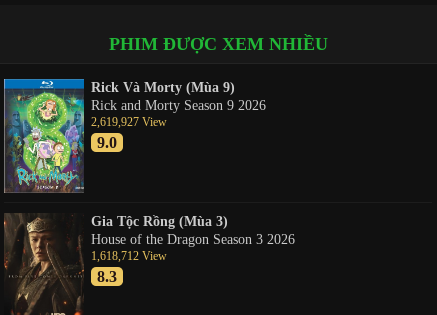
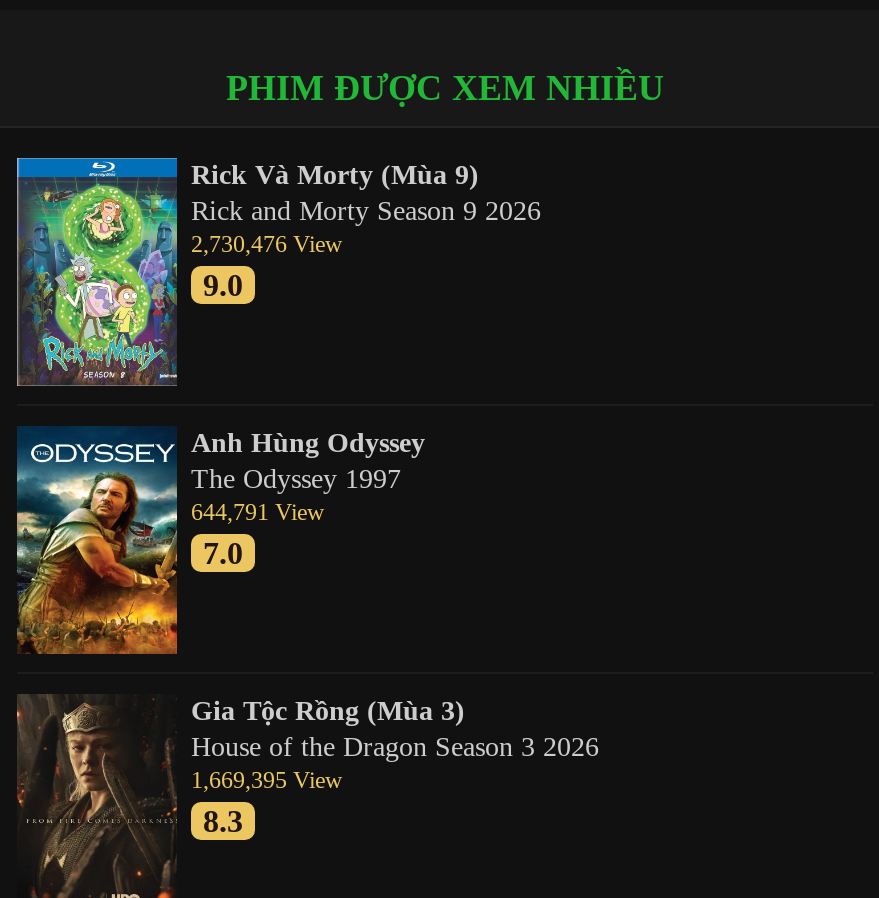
[91,115,167,129] 2,619,927 View -> [191,230,343,258] 2,730,476 View
none -> [17,426,425,656] [image] | Anh Hùng Odyssey | The Odyssey 1997 | 644,791 View | 7.0
[91,249,167,263] 1,618,712 View -> [191,766,343,794] 1,669,395 View

